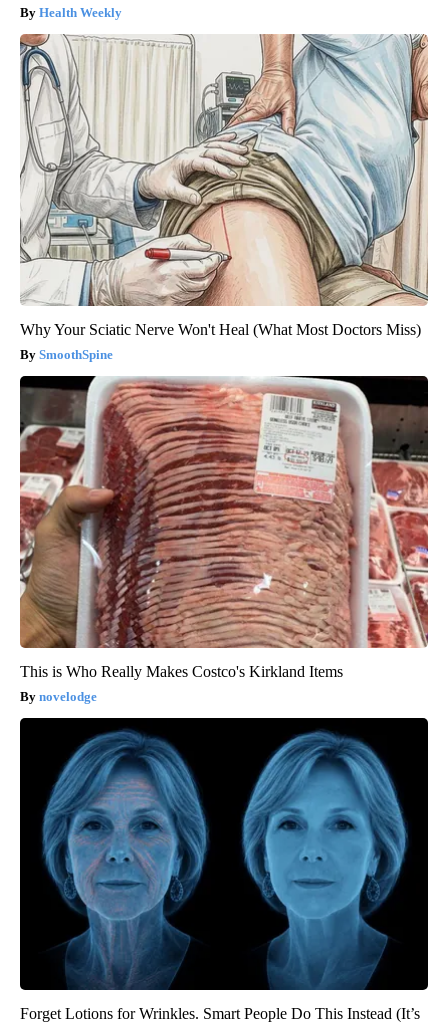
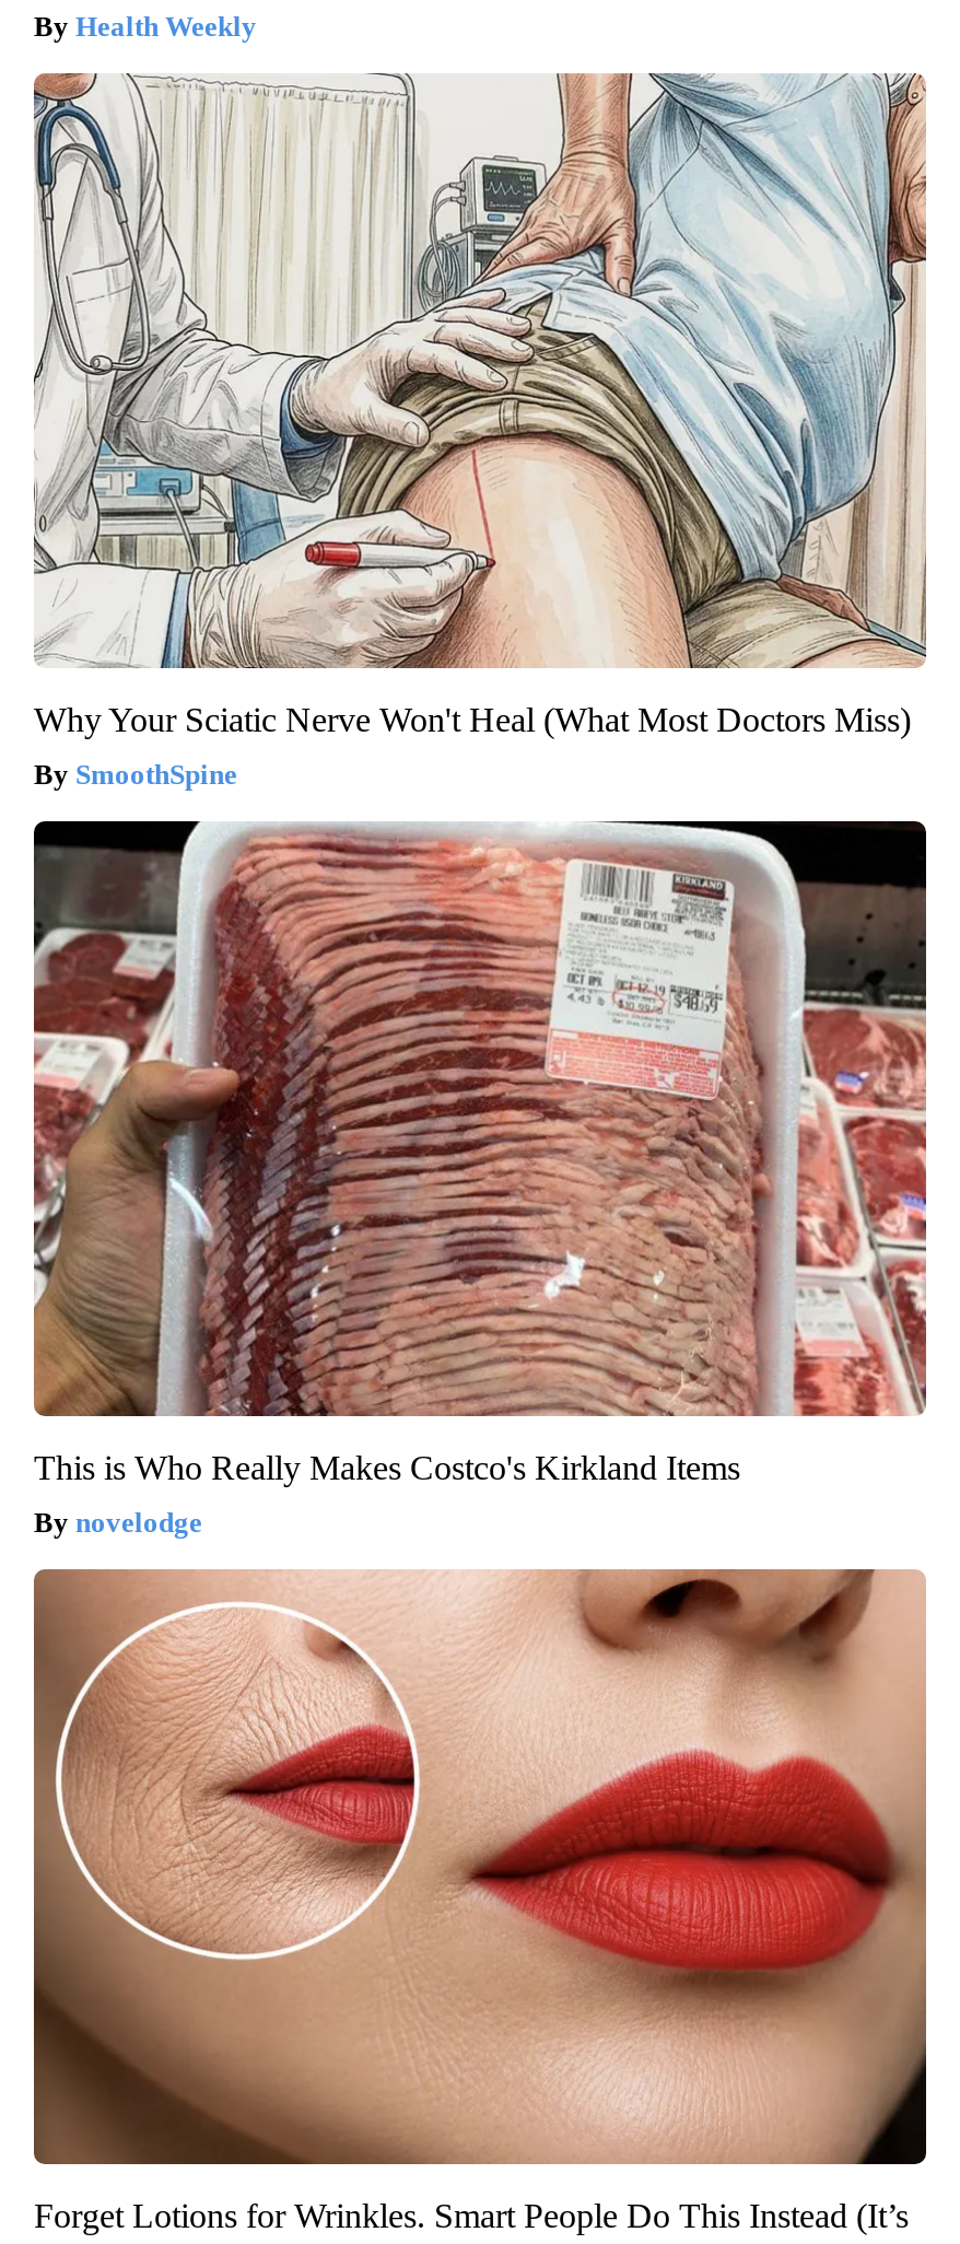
[19,717,429,991] [image] -> [32,1567,928,2166] [image]

